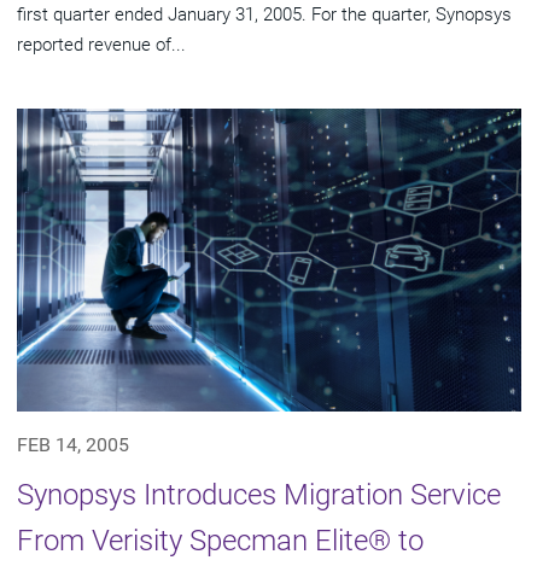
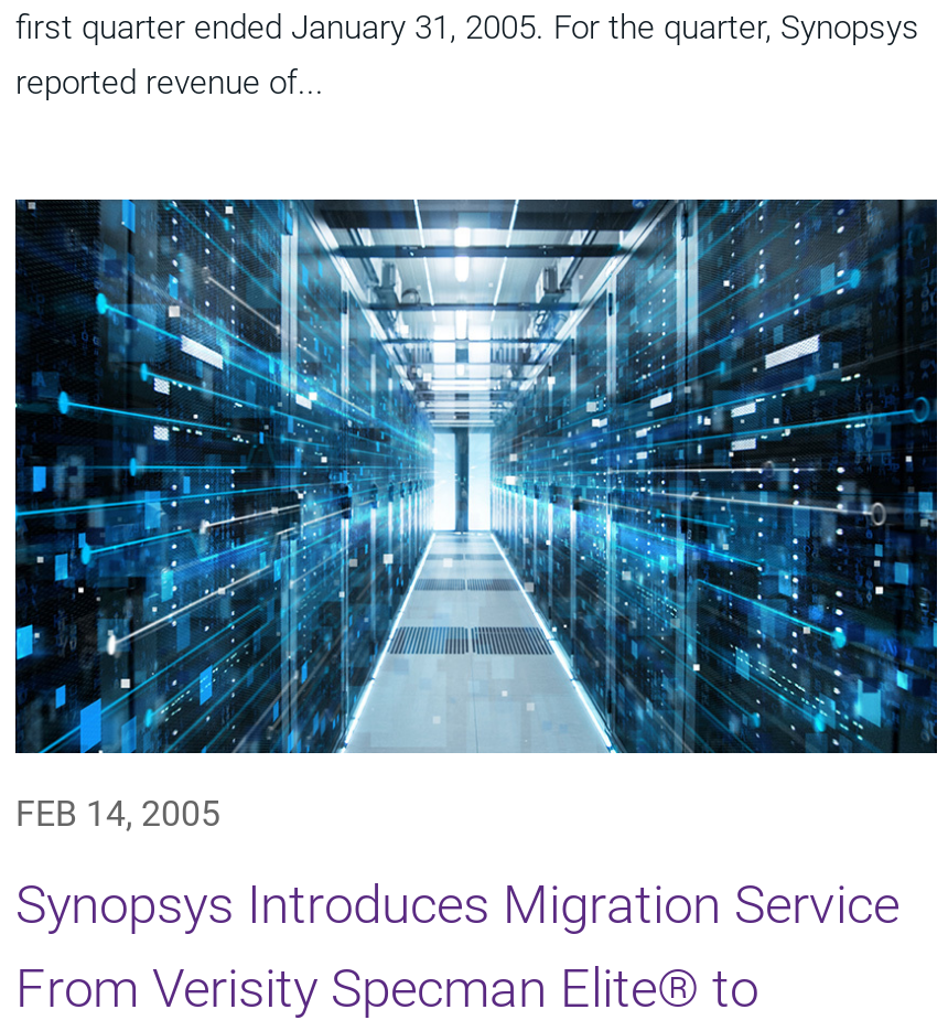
[16,107,523,413] [image] -> [13,198,939,754] [image]

